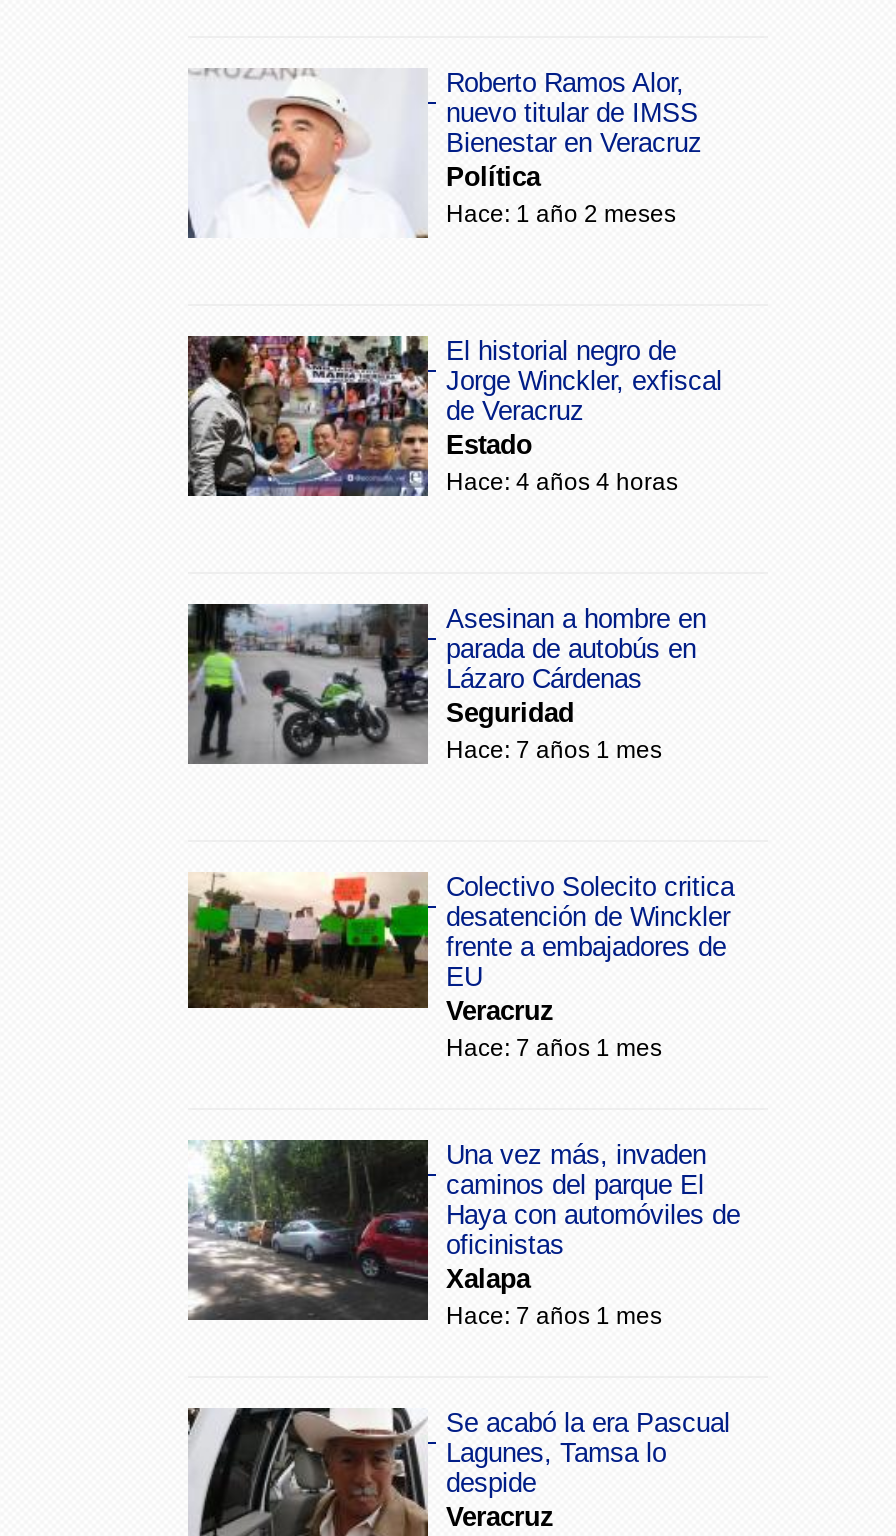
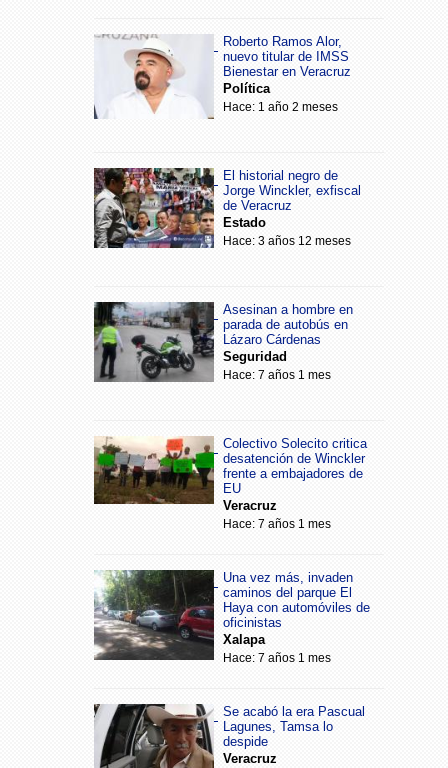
[446,469,678,497] Hace: 4 años 4 horas -> [223,234,351,248] Hace: 3 años 12 meses

